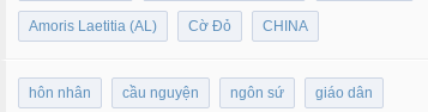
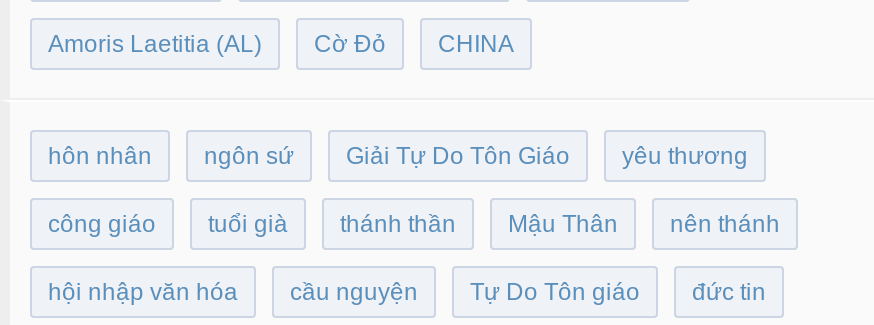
[230,85,373,101] ngôn sứ | giáo dân -> [470,278,766,306] Tự Do Tôn giáo | đức tin
none -> [48,142,780,306] ngôn sứ | Giải Tự Do Tôn Giáo | yêu thương | công giáo | tuổi già | thánh thần | Mậu Thân | nên thánh | hội nhập văn hóa

